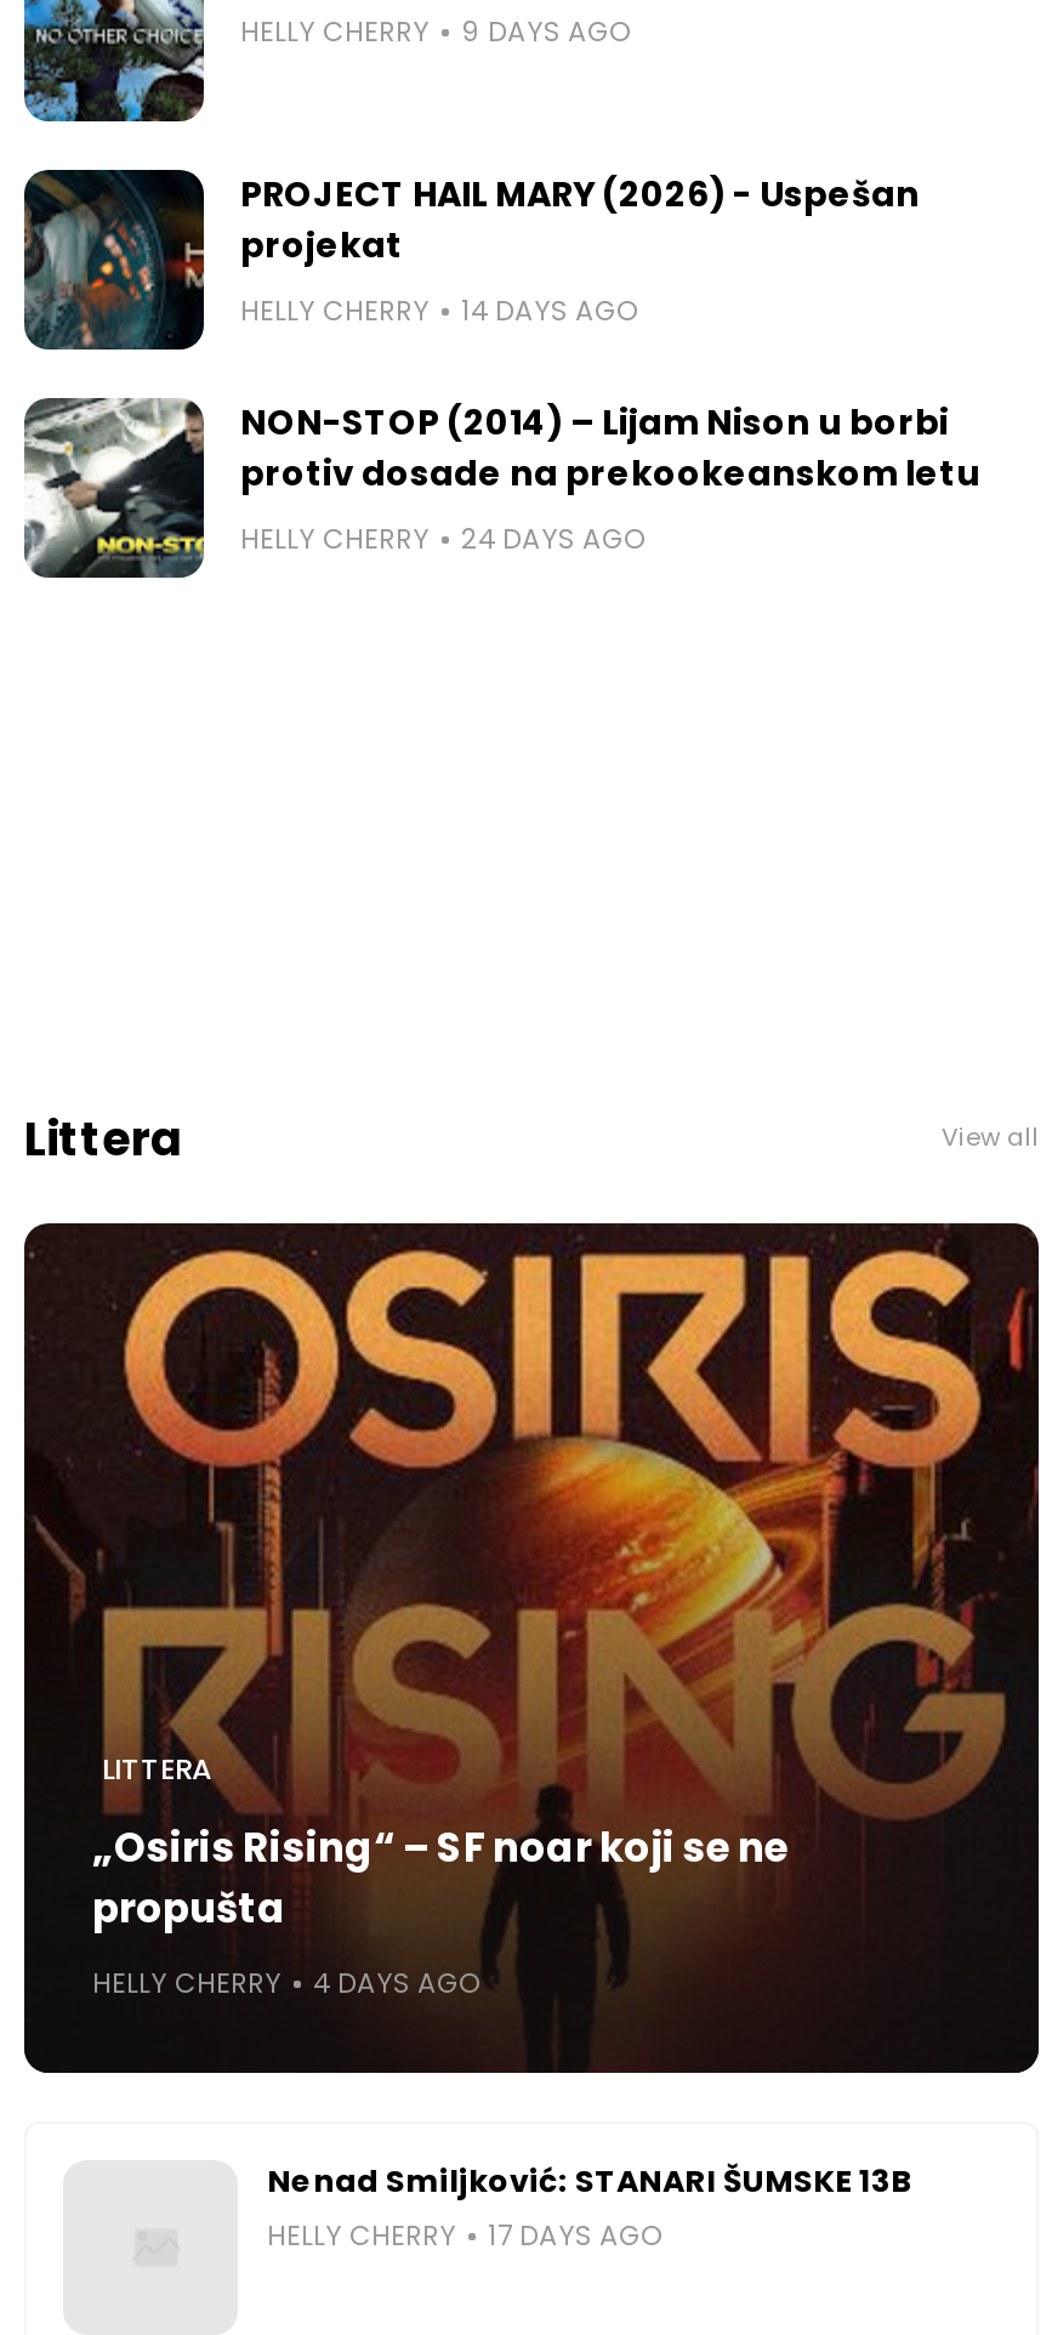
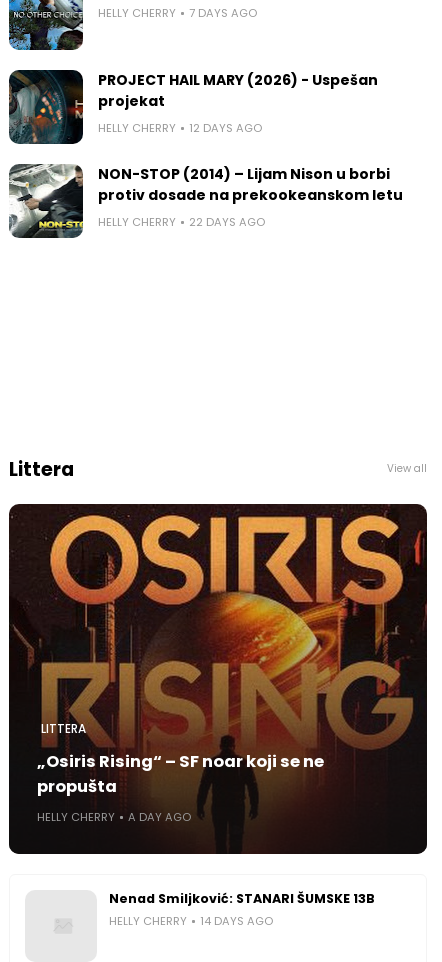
[240,12,631,50] HELLY CHERRY 9 DAYS AGO -> [98,5,257,21] HELLY CHERRY 7 DAYS AGO
[240,291,638,330] HELLY CHERRY 14 DAYS AGO -> [98,120,262,136] HELLY CHERRY 12 DAYS AGO
[240,519,646,558] HELLY CHERRY 24 DAYS AGO -> [98,214,265,230] HELLY CHERRY 22 DAYS AGO
[313,1963,480,2002] 4 DAYS AGO -> [128,809,191,825] A DAY AGO
[267,2216,663,2254] HELLY CHERRY 17 DAYS AGO -> [109,913,273,929] HELLY CHERRY 14 DAYS AGO

